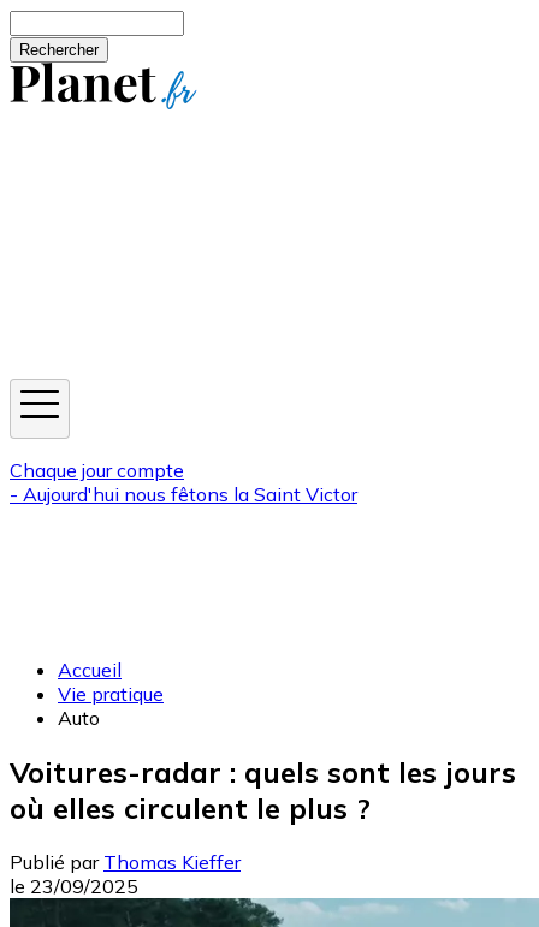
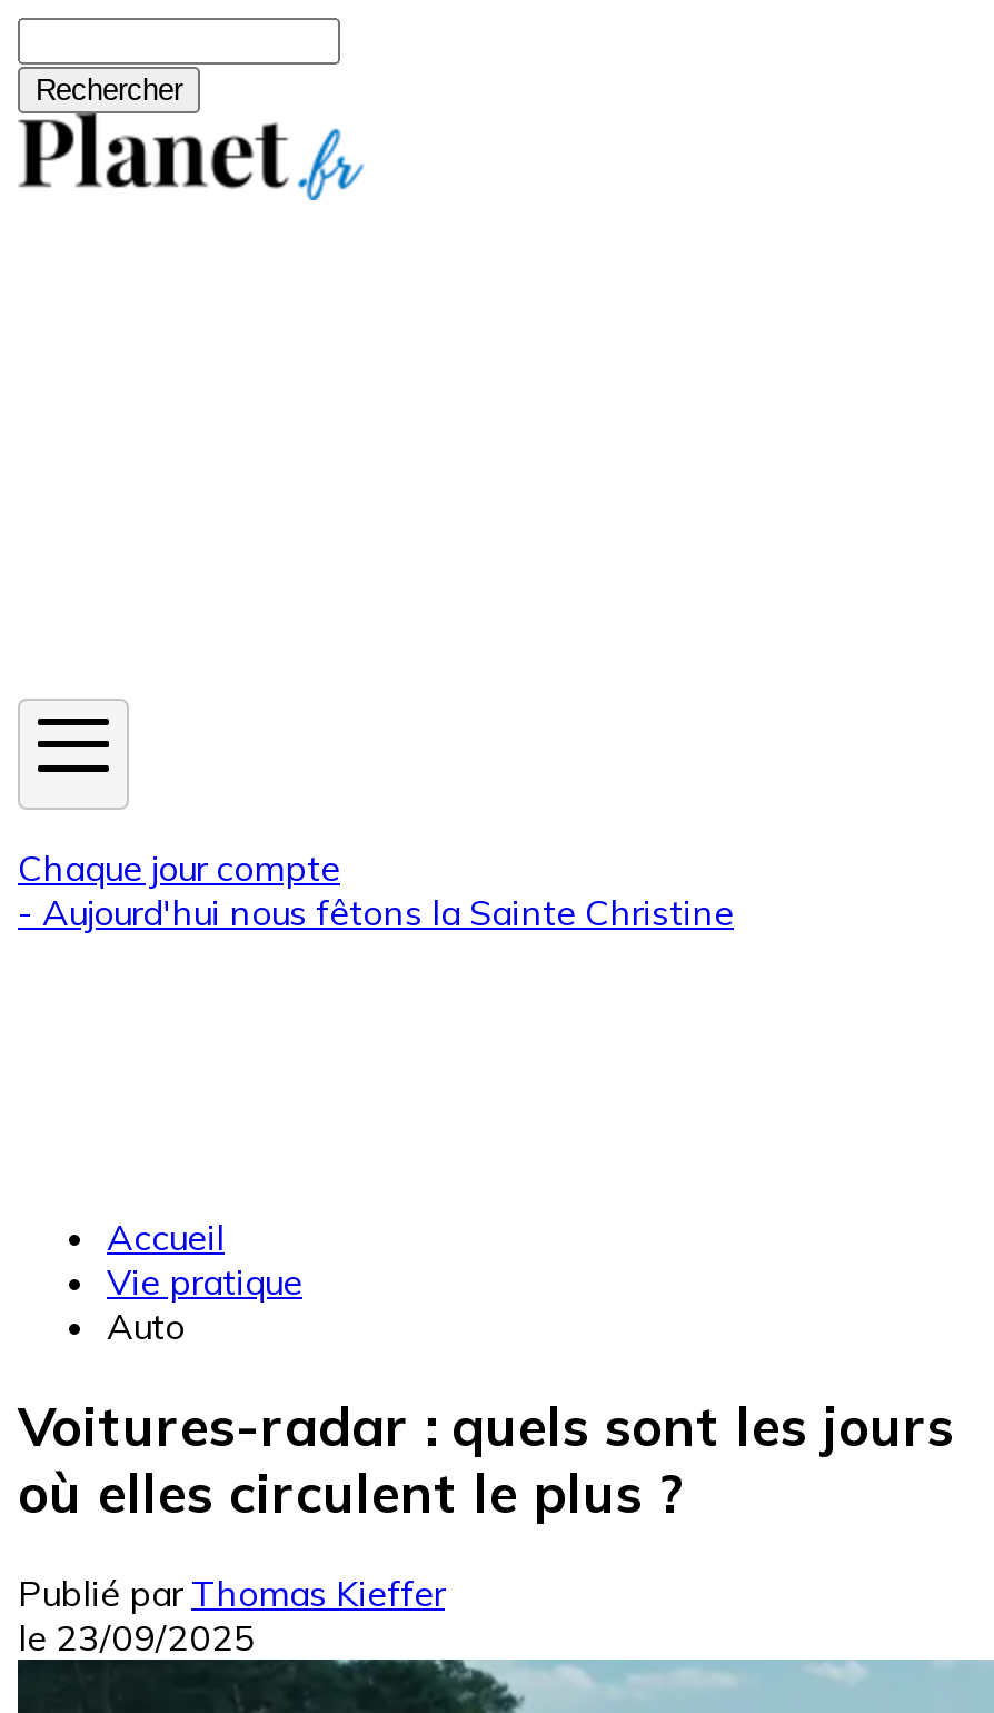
[10,482,357,506] - Aujourd'hui nous fêtons la Saint Victor -> [18,890,734,934] - Aujourd'hui nous fêtons la Sainte Christine

